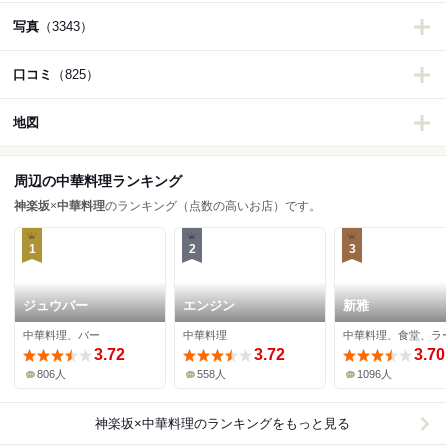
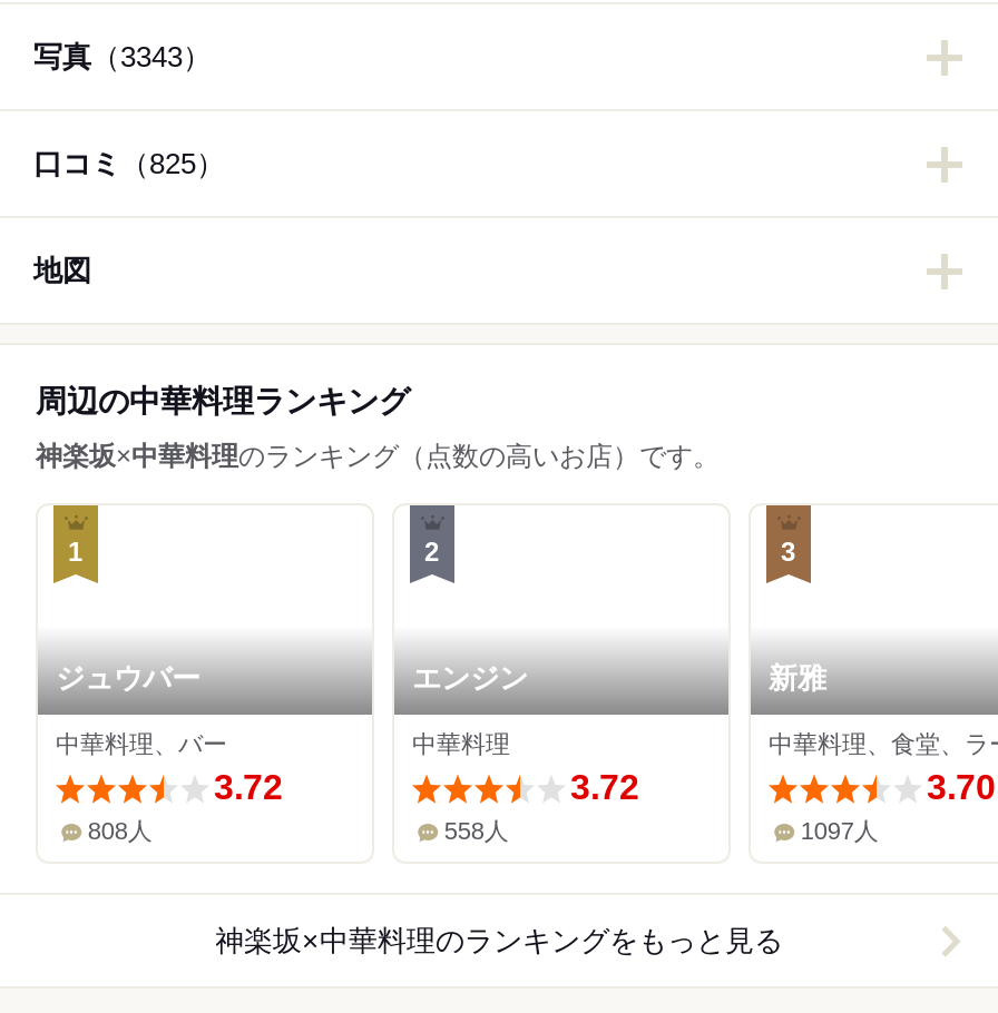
[37,368,66,380] 806人 -> [88,818,152,844] 808人
[357,368,392,380] 1096人 -> [801,818,879,844] 1097人

